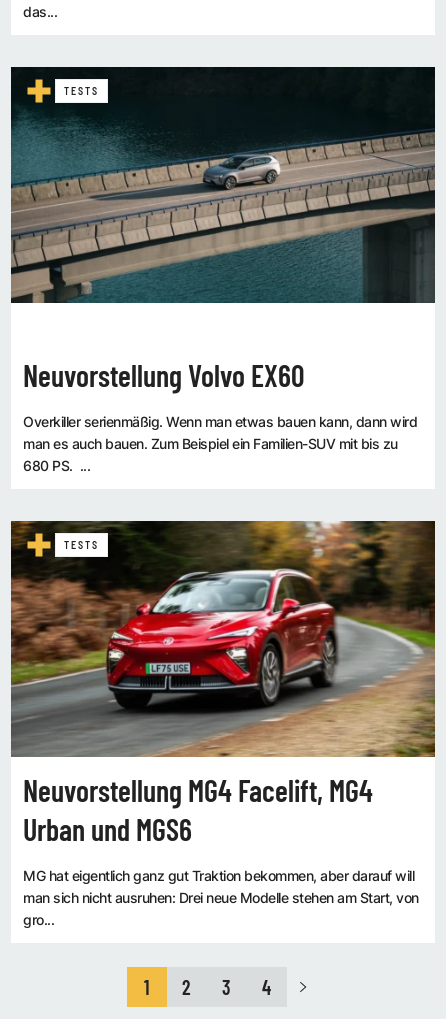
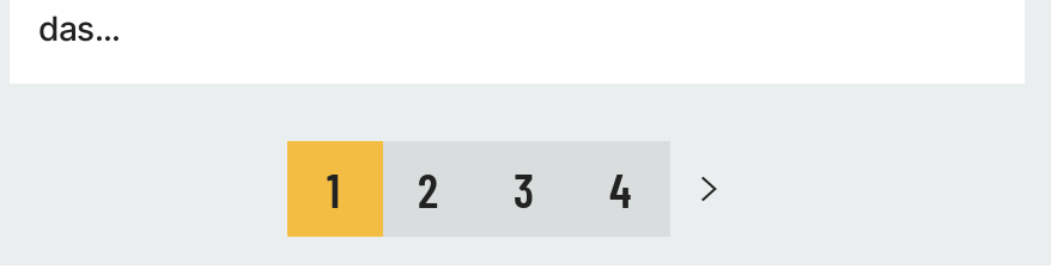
[10,65,436,304] [image] | TESTS -> none
[23,356,417,474] Neuvorstellung Volvo EX60 | Overkiller serienmäßig. Wenn man etwas bauen kann, dann wird | man es auch bauen. Zum Beispiel ein Familien-SUV mit bis zu | 680 PS. ... -> none
[10,519,436,758] [image] | TESTS -> none
[23,771,418,928] Neuvorstellung MG4 Facelift, MG4 | Urban und MGS6 | MG hat eigentlich ganz gut Traktion bekommen, aber darauf will | man sich nicht ausruhen: Drei neue Modelle stehen am Start, von | gro... -> none

